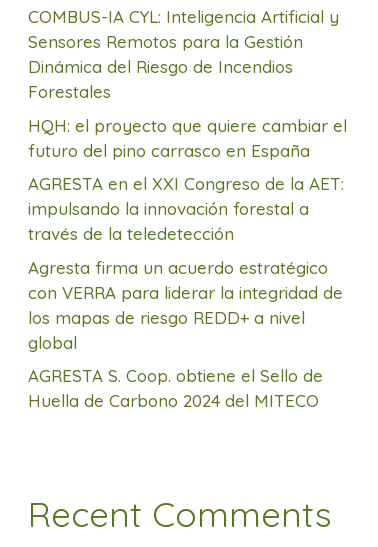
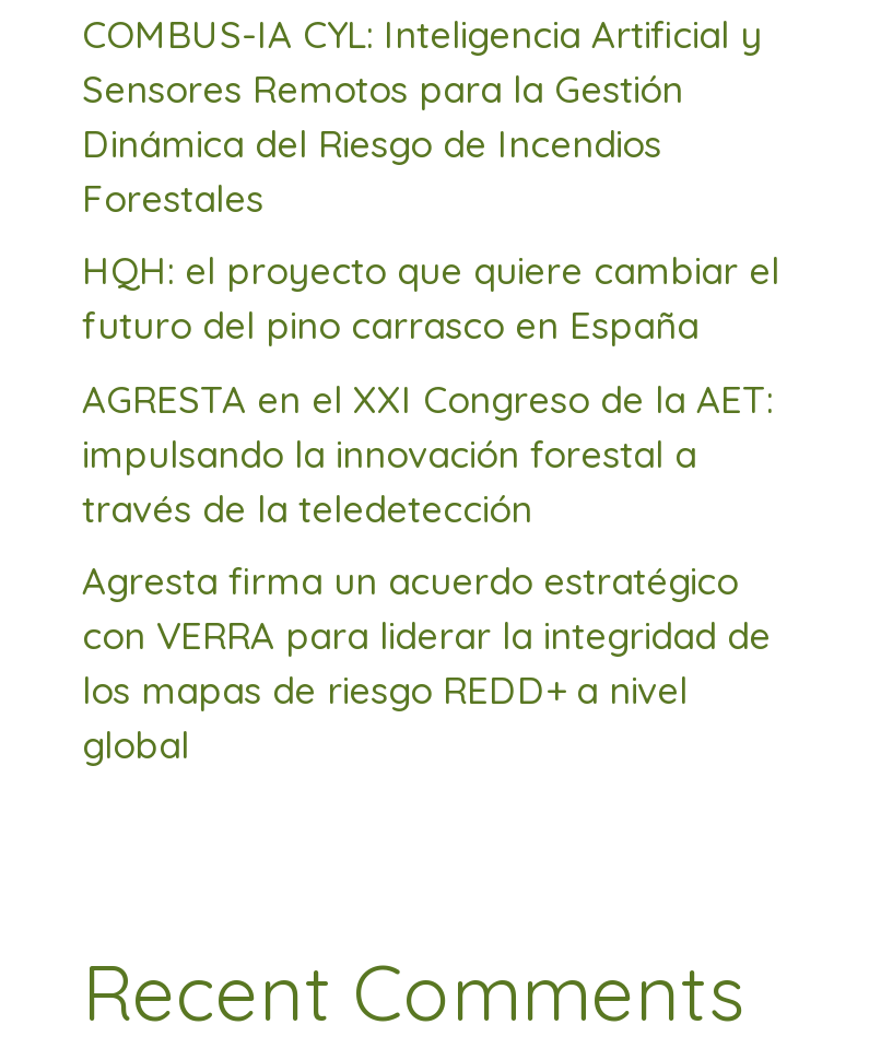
[28,365,323,411] AGRESTA S. Coop. obtiene el Sello de | Huella de Carbono 2024 del MITECO -> none

